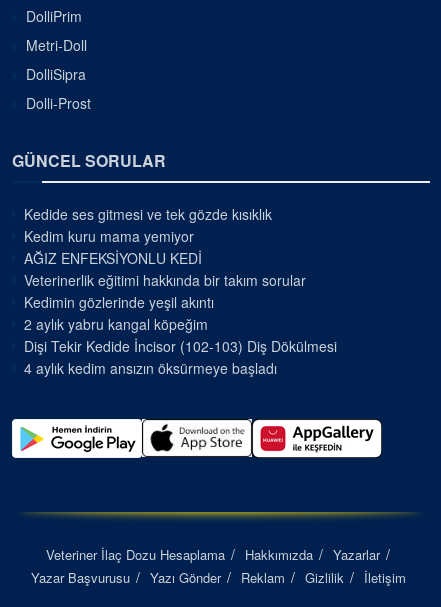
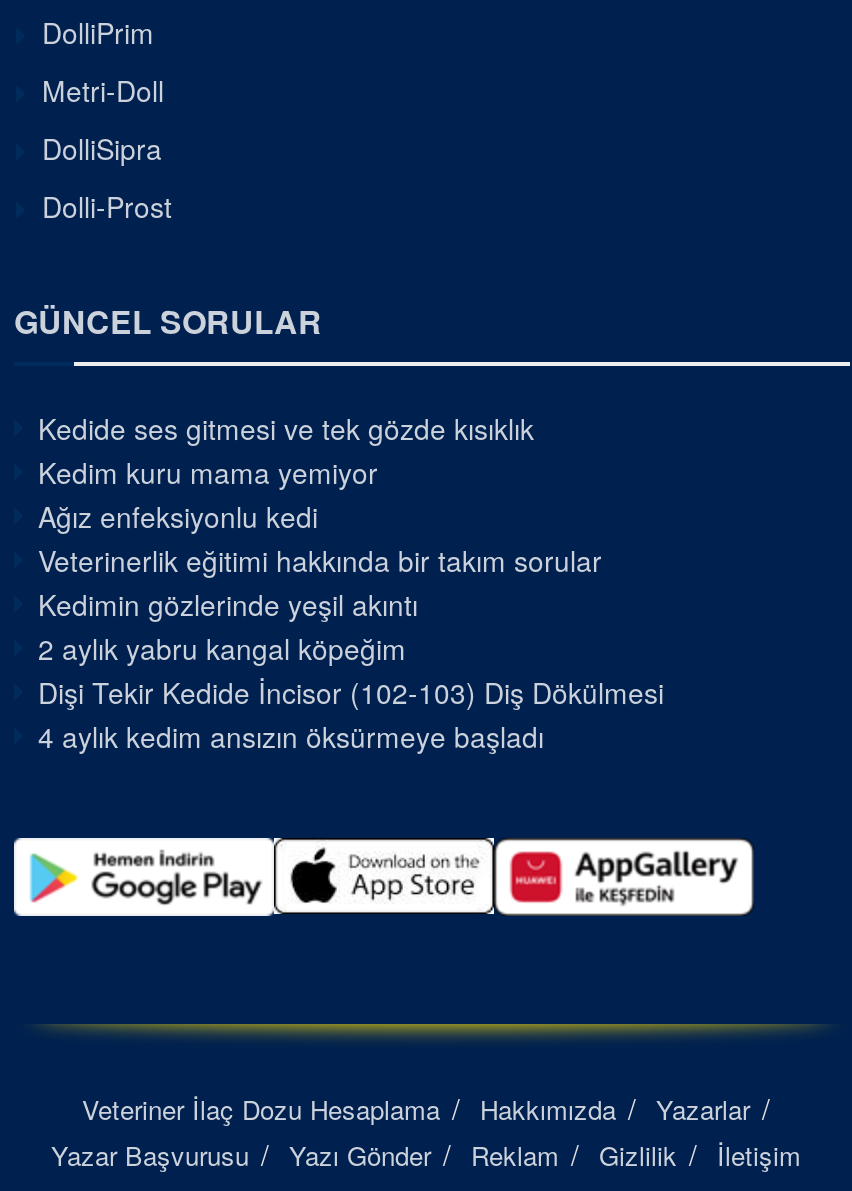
[24,247,202,267] AĞIZ ENFEKSİYONLU KEDİ -> [38,495,318,535] Ağız enfeksiyonlu kedi

